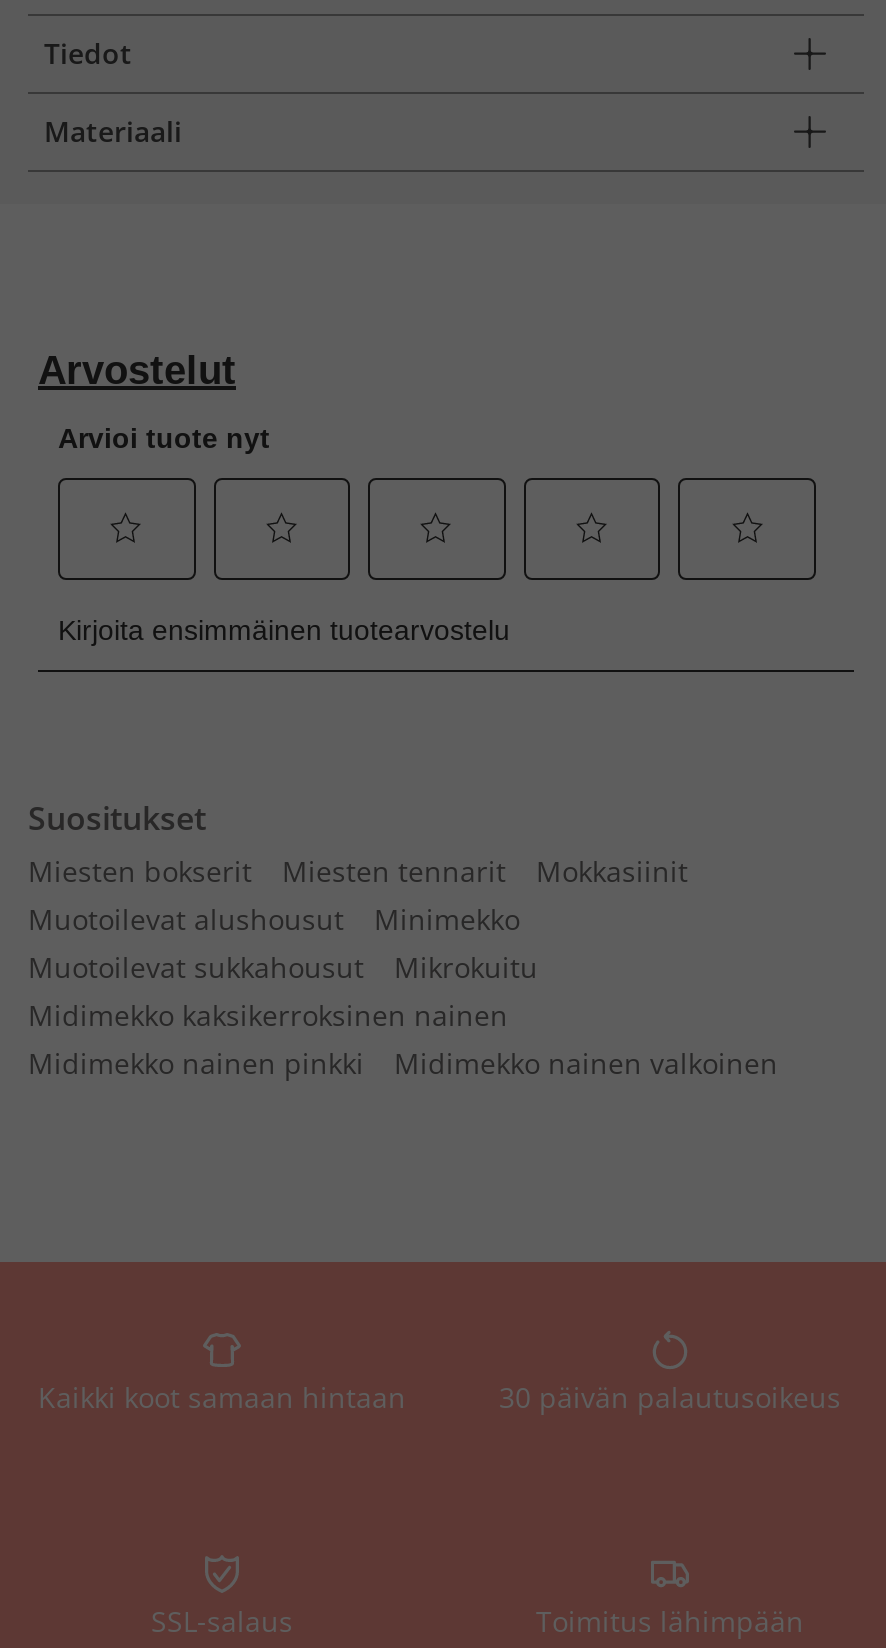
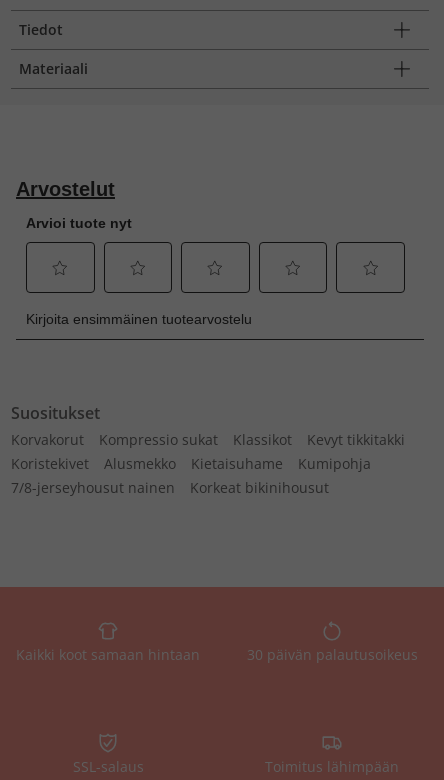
[28,852,778,1082] Miesten bokserit | Miesten tennarit | Mokkasiinit | Muotoilevat alushousut | Minimekko | Muotoilevat sukkahousut | Mikrokuitu | Midimekko kaksikerroksinen nainen | Midimekko nainen pinkki | Midimekko nainen valkoinen -> [11,430,405,497] Korvakorut | Kompressio sukat | Klassikot | Kevyt tikkitakki | Koristekivet | Alusmekko | Kietaisuhame | Kumipohja | 7/8-jerseyhousut nainen | Korkeat bikinihousut

